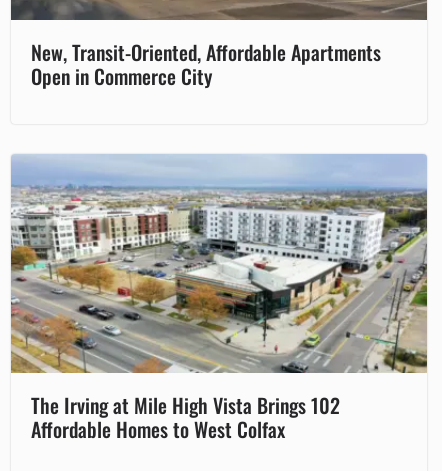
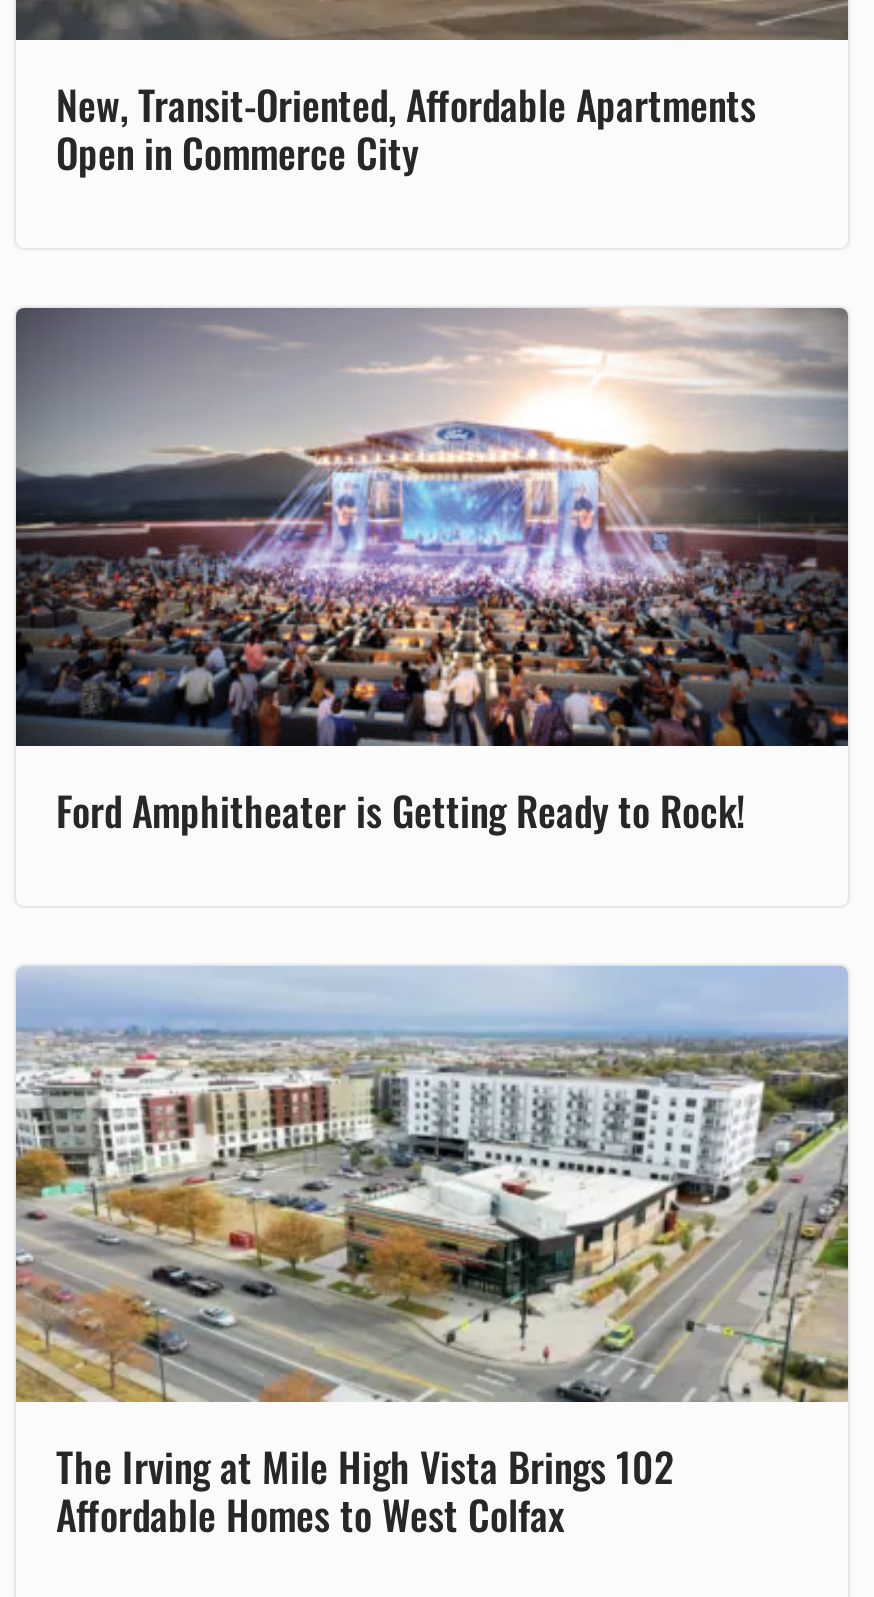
none -> [14,306,848,840] [image] | Ford Amphitheater is Getting Ready to Rock!

